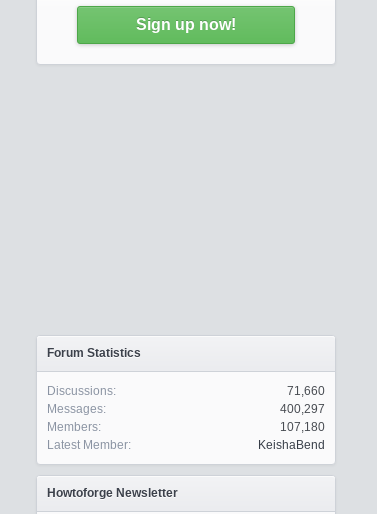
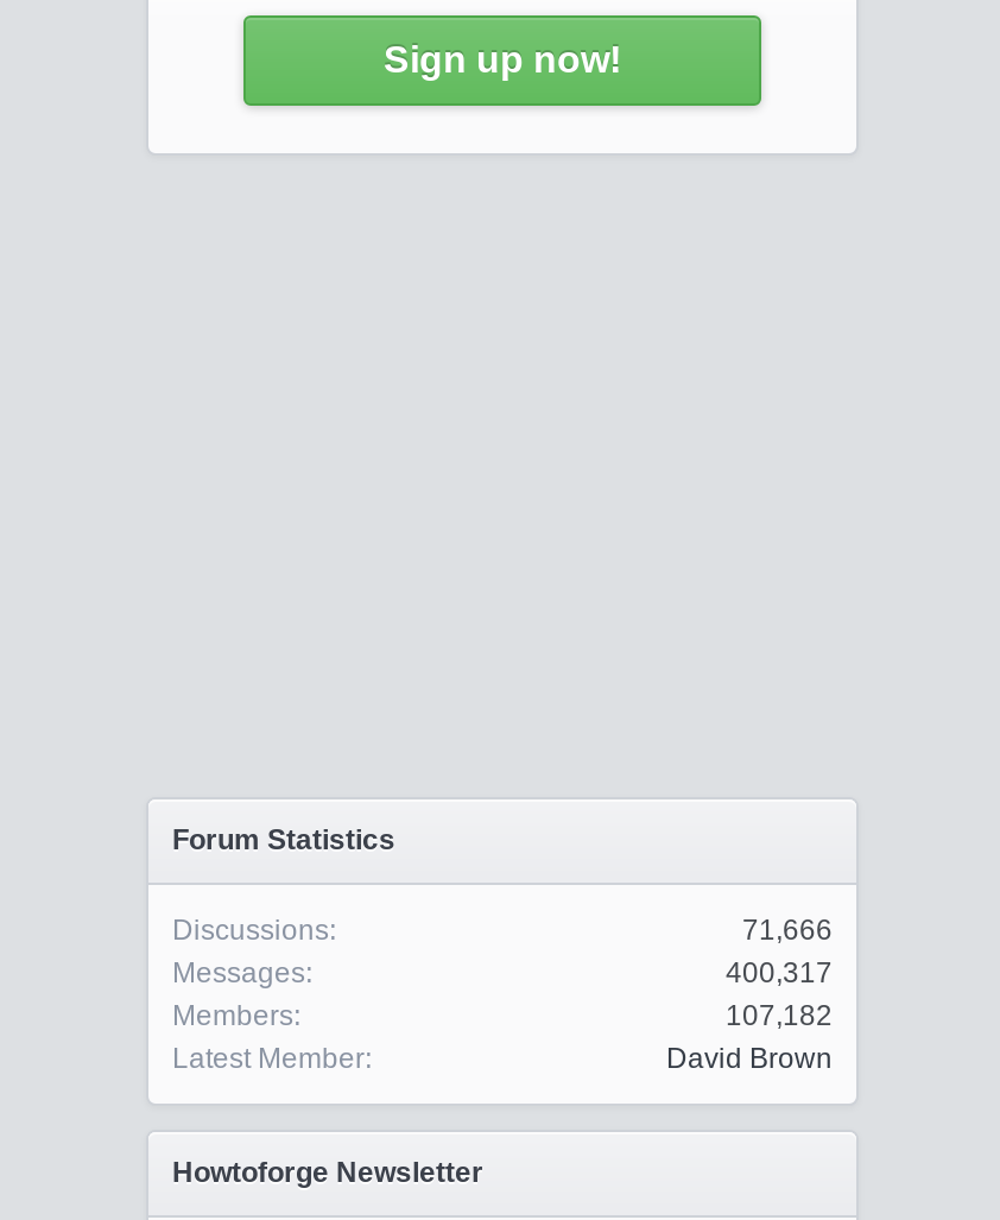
[287,384,325,398] 71,660 -> [742,914,833,947] 71,666
[280,402,325,416] 400,297 -> [726,956,833,990] 400,317
[280,420,325,434] 107,180 -> [726,999,833,1032] 107,182
[258,438,325,452] KeishaBend -> [666,1042,833,1075] David Brown

